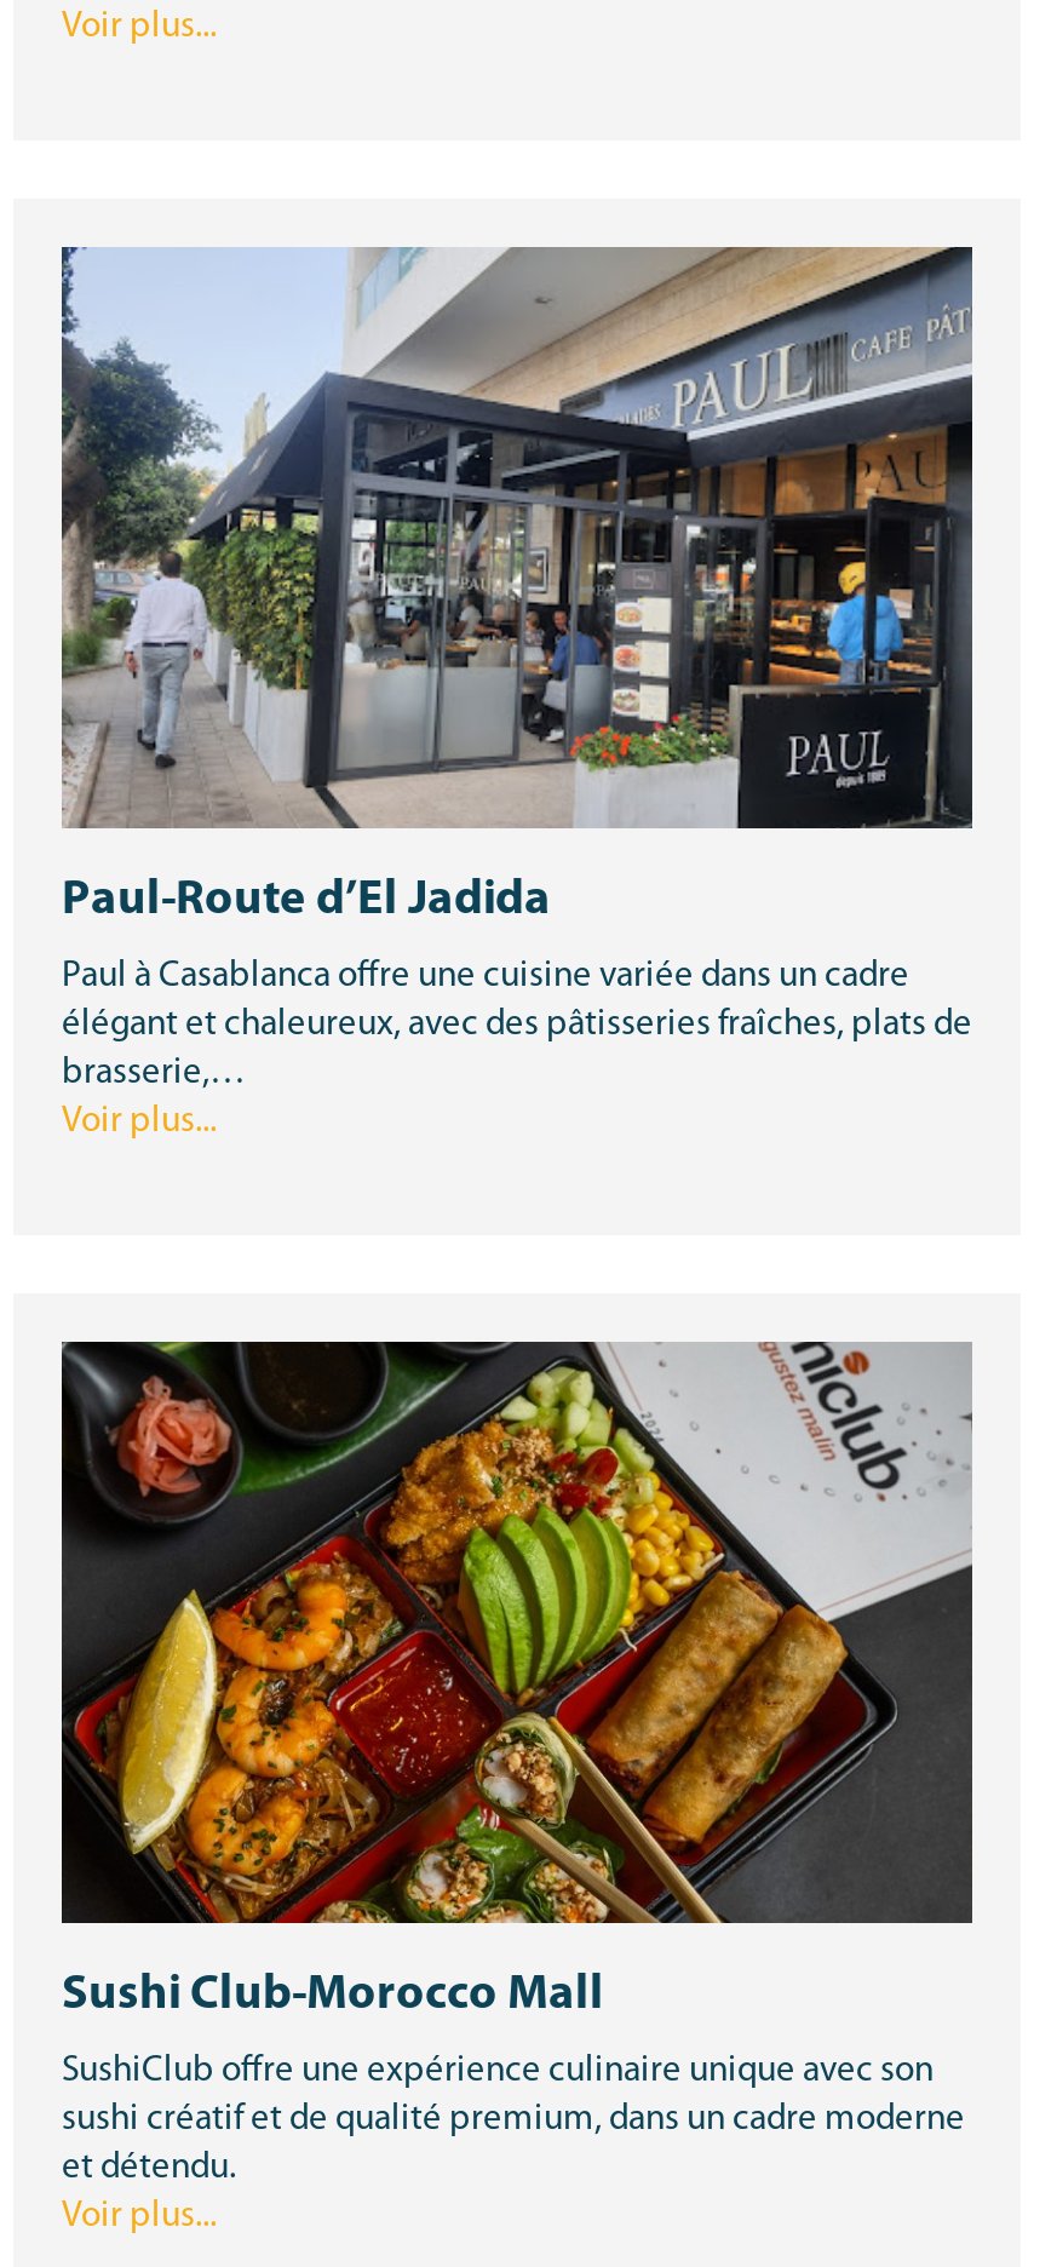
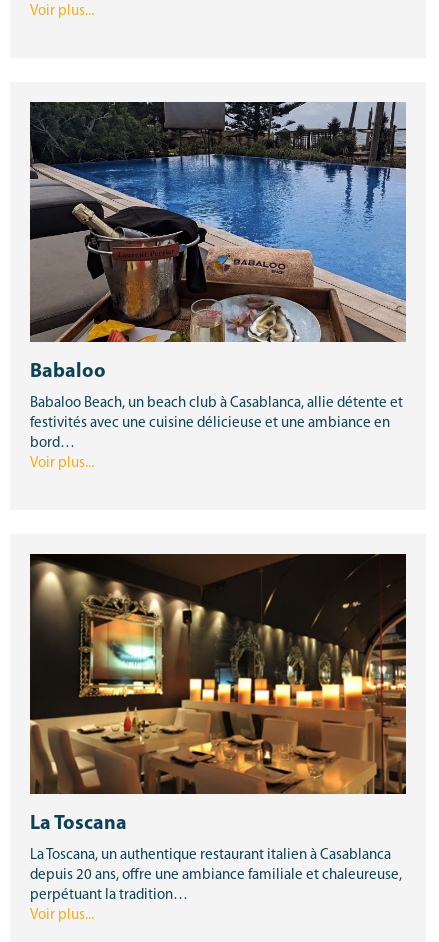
[59,245,975,925] [image] | Paul-Route d’El Jadida -> [29,101,407,382] [image] | Babaloo
[62,959,972,1092] Paul à Casablanca offre une cuisine variée dans un cadre | élégant et chaleureux, avec des pâtisseries fraîches, plats de | brasserie,… -> [30,396,403,451] Babaloo Beach, un beach club à Casablanca, allie détente et | festivités avec une cuisine délicieuse et une ambiance en | bord…
[59,1339,975,2020] [image] | Sushi Club-Morocco Mall -> [29,553,407,834] [image] | La Toscana
[62,2054,965,2187] SushiClub offre une expérience culinaire unique avec son | sushi créatif et de qualité premium, dans un cadre moderne | et détendu. -> [30,848,402,903] La Toscana, un authentique restaurant italien à Casablanca | depuis 20 ans, offre une ambiance familiale et chaleureuse, | perpétuant la tradition…

